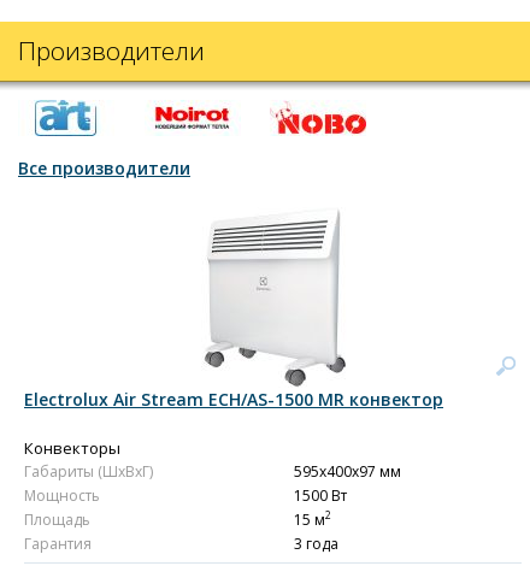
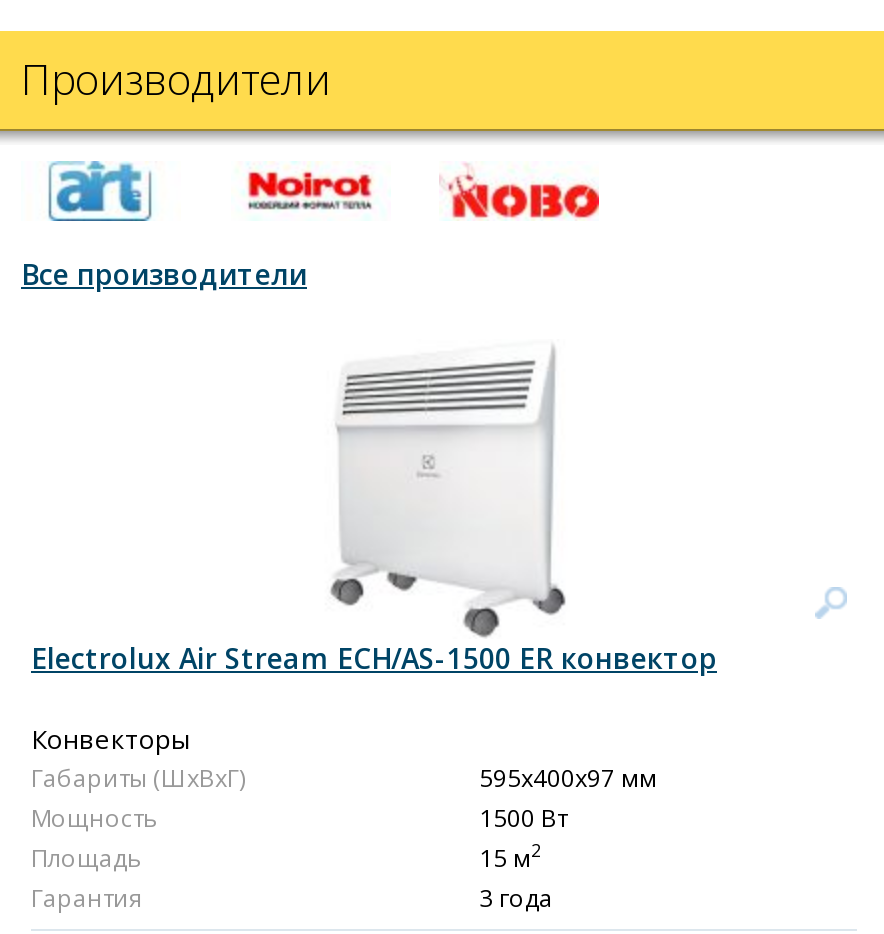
[24,388,443,410] Electrolux Air Stream ECH/AS-1500 MR конвектор -> [31,639,717,677] Electrolux Air Stream ECH/AS-1500 ER конвектор

